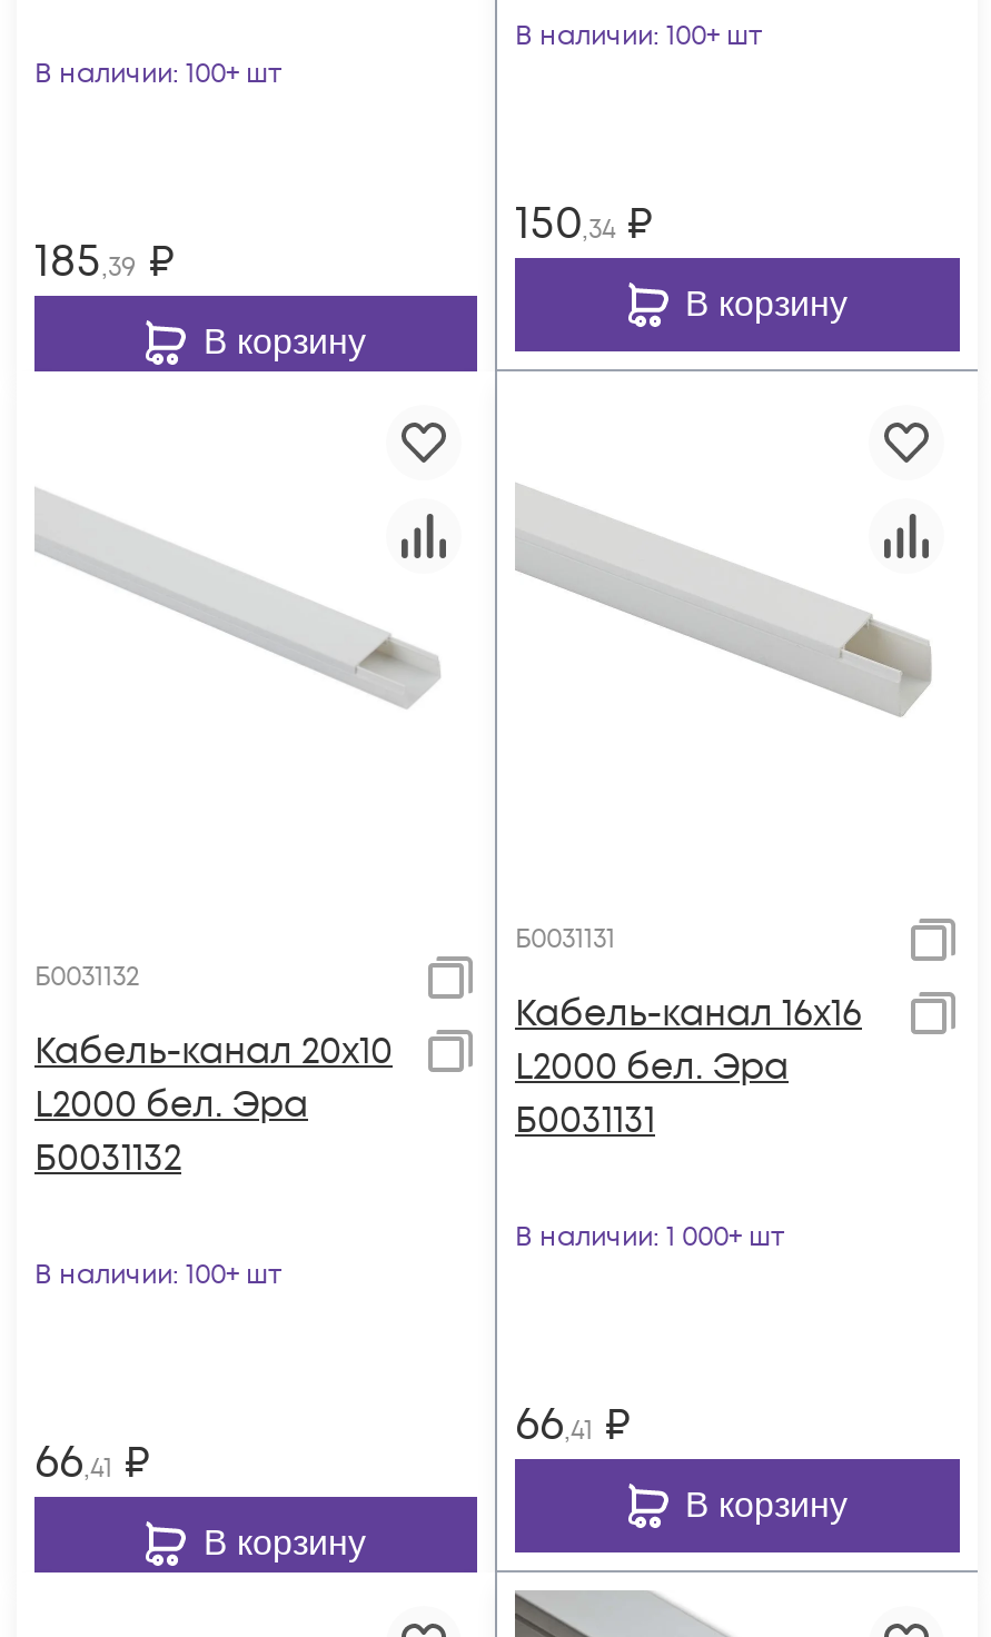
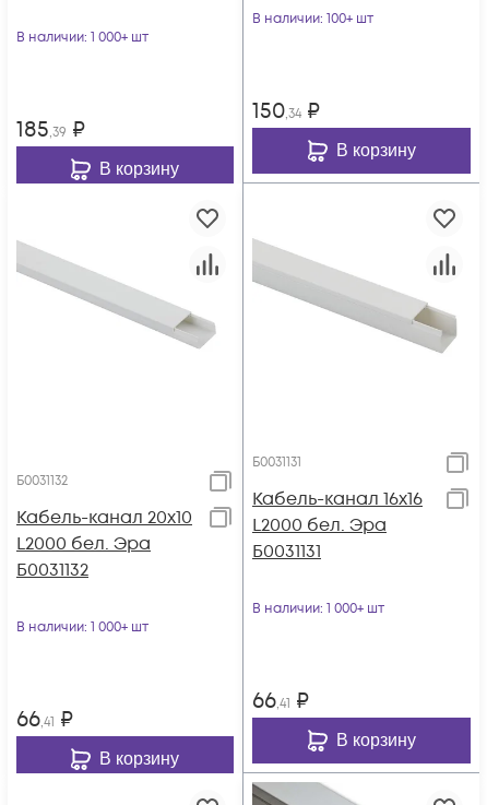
[34,56,281,93] В наличии: 100+ шт -> [16,28,149,47] В наличии: 1 000+ шт
[34,1257,281,1294] В наличии: 100+ шт -> [16,618,149,637] В наличии: 1 000+ шт

